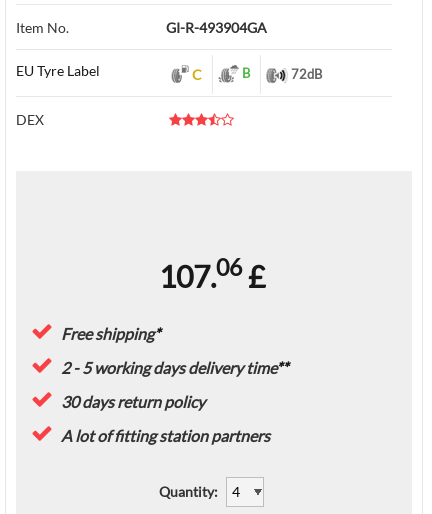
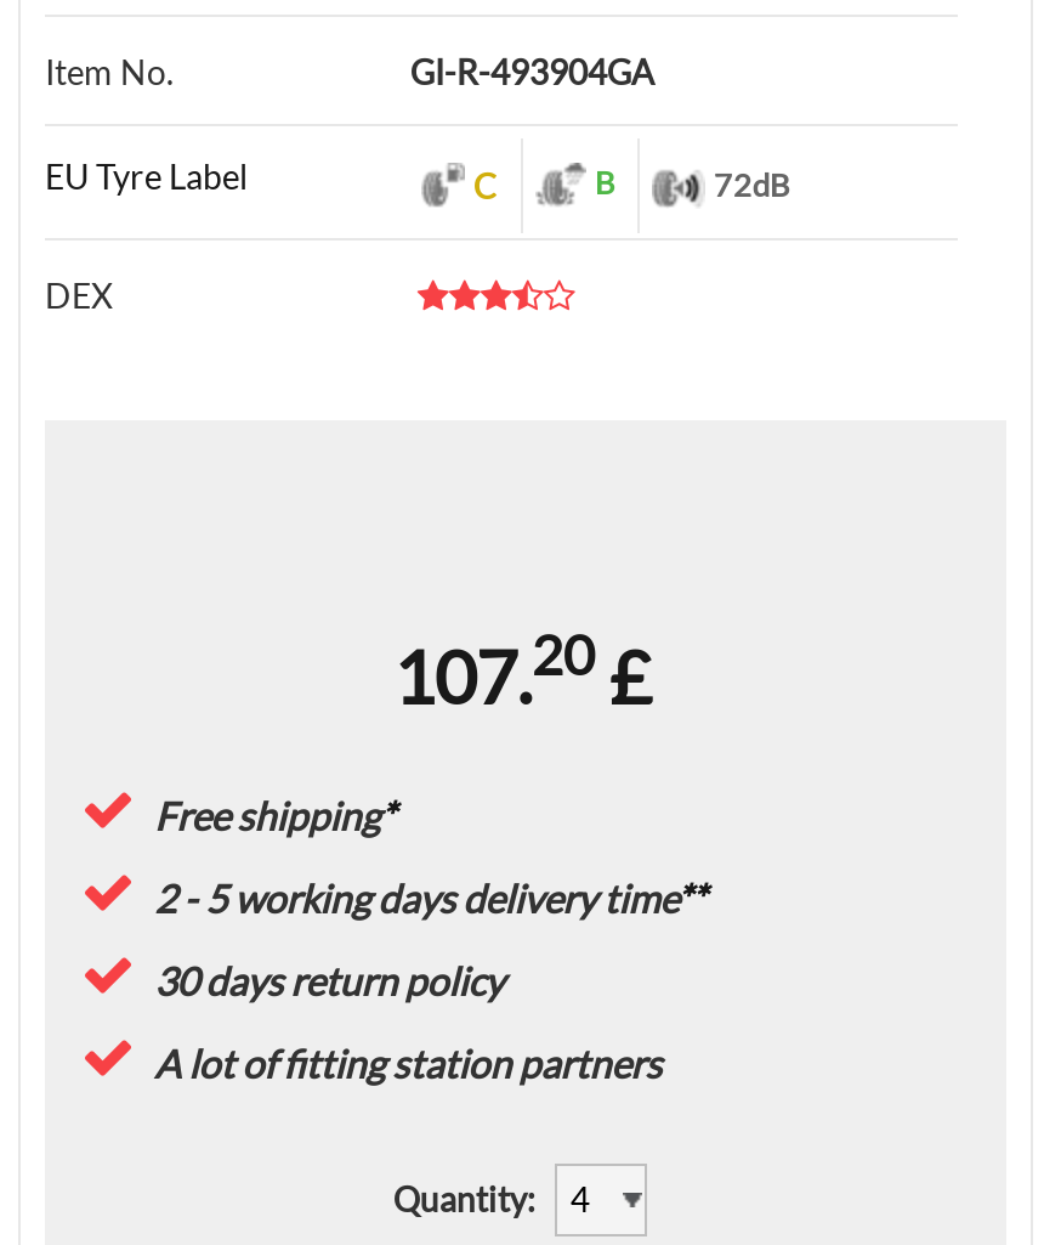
[159,254,265,293] 107.06£ -> [393,623,650,718] 107.20£

